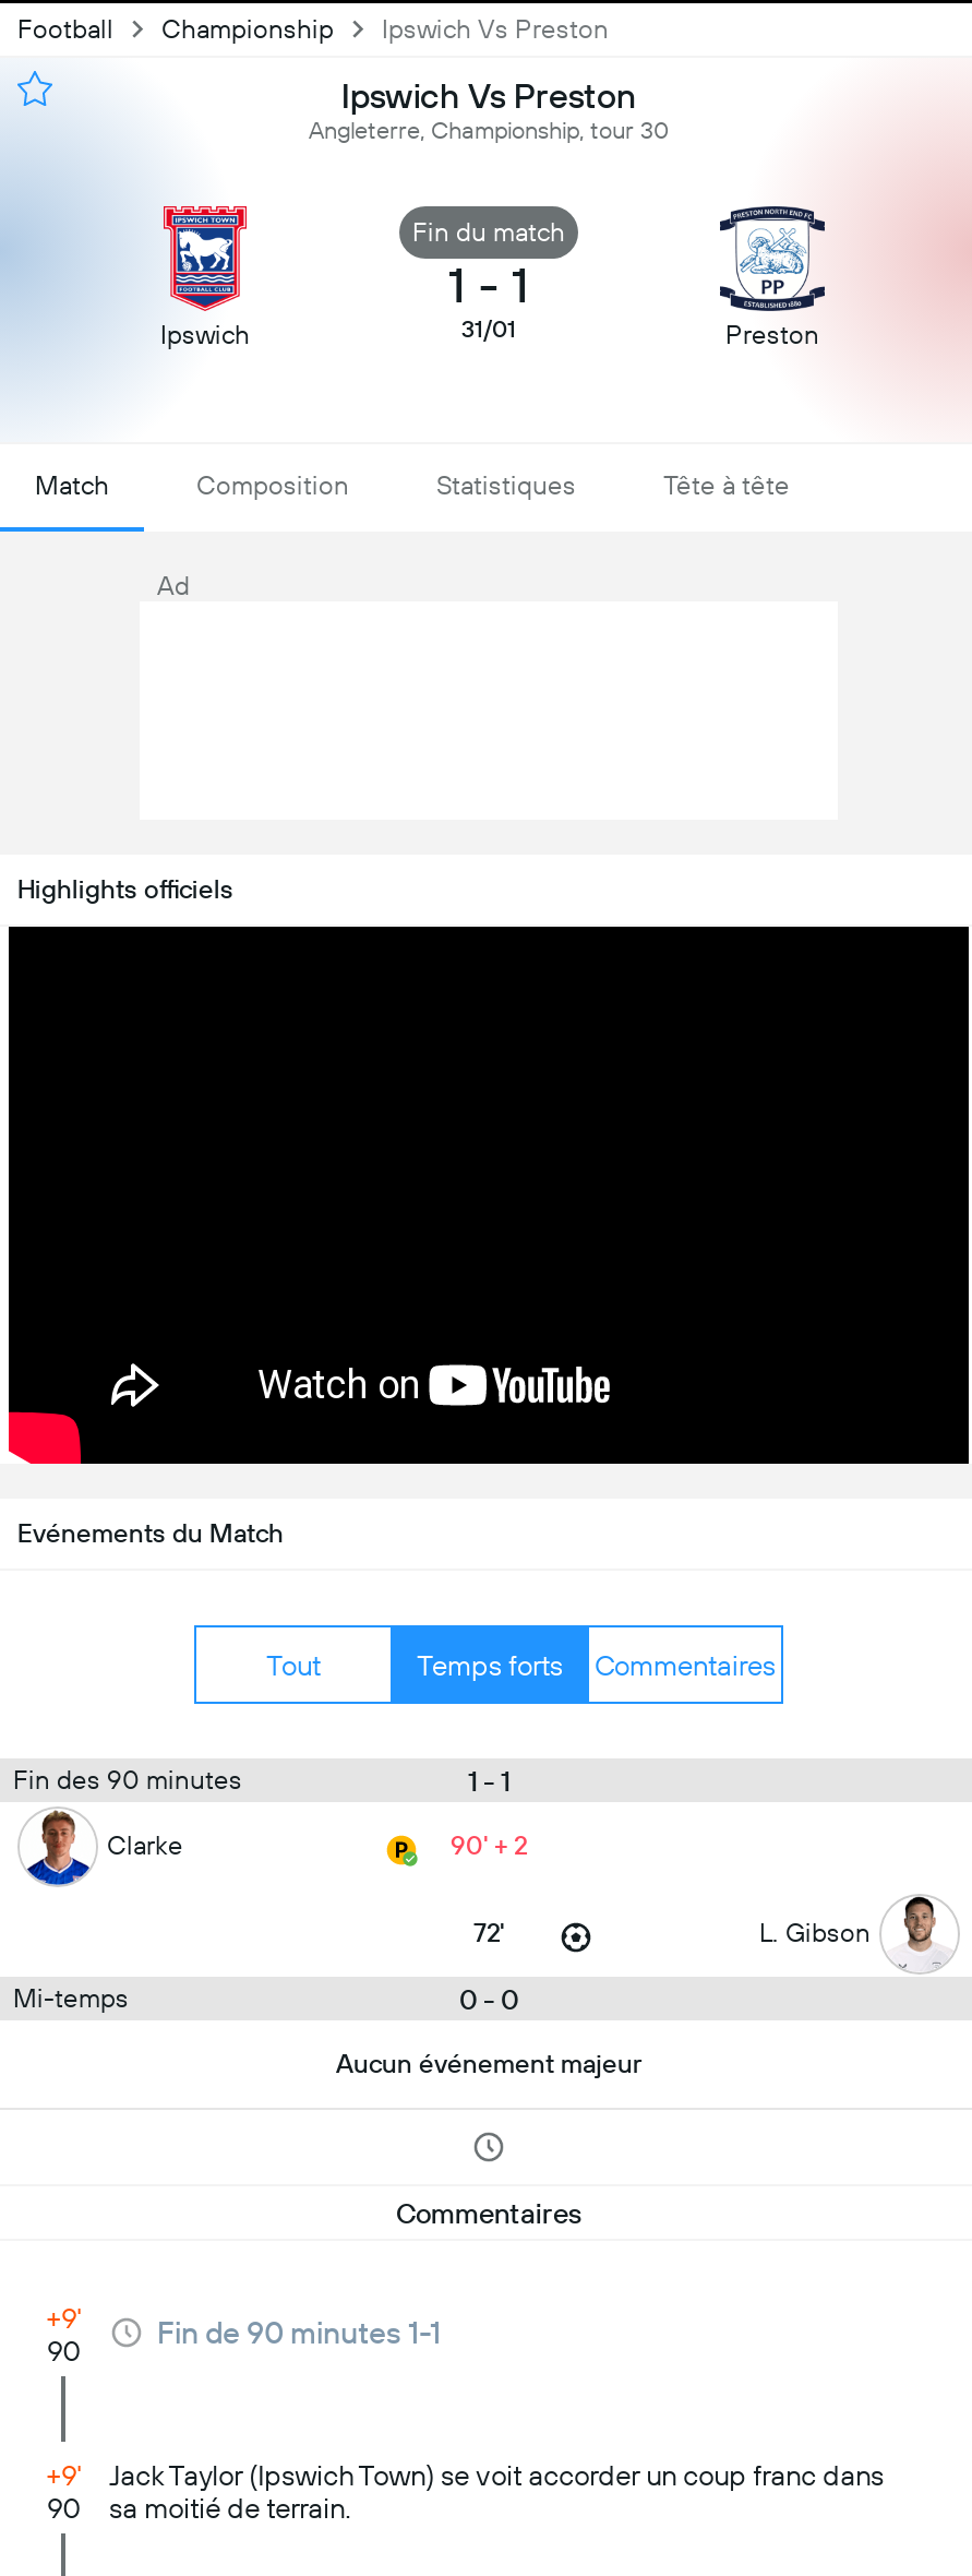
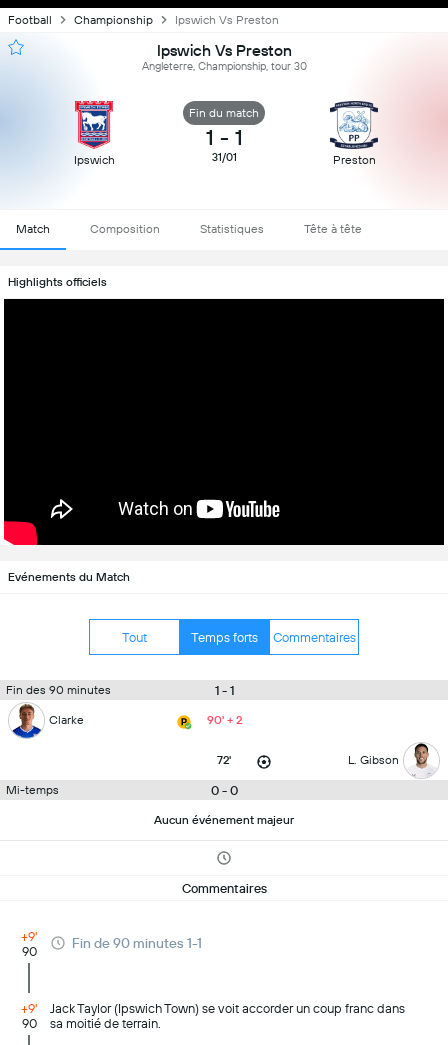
[157,571,190,601] Ad -> none

